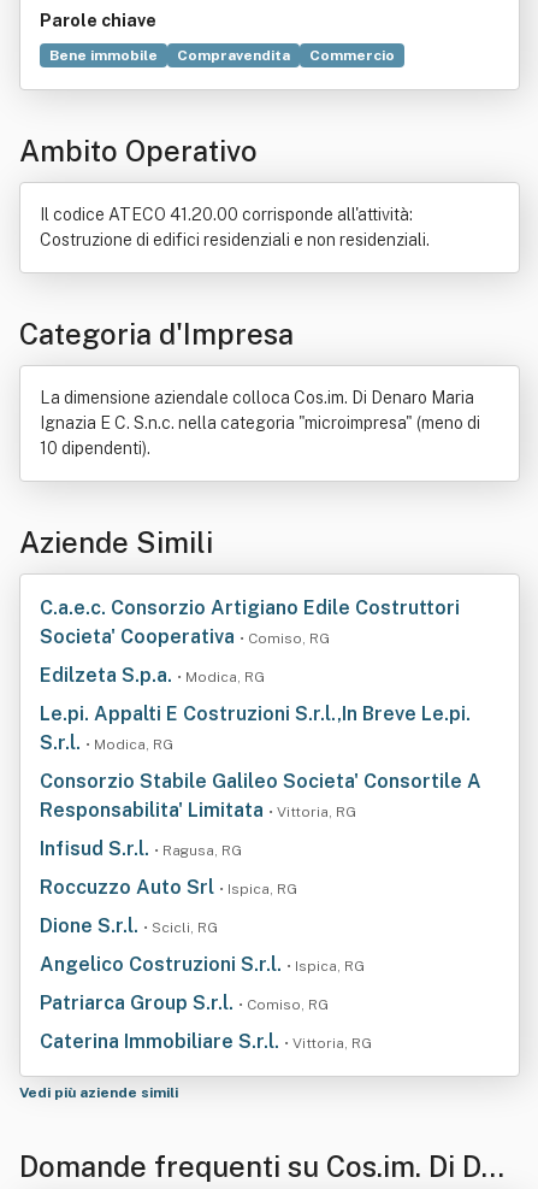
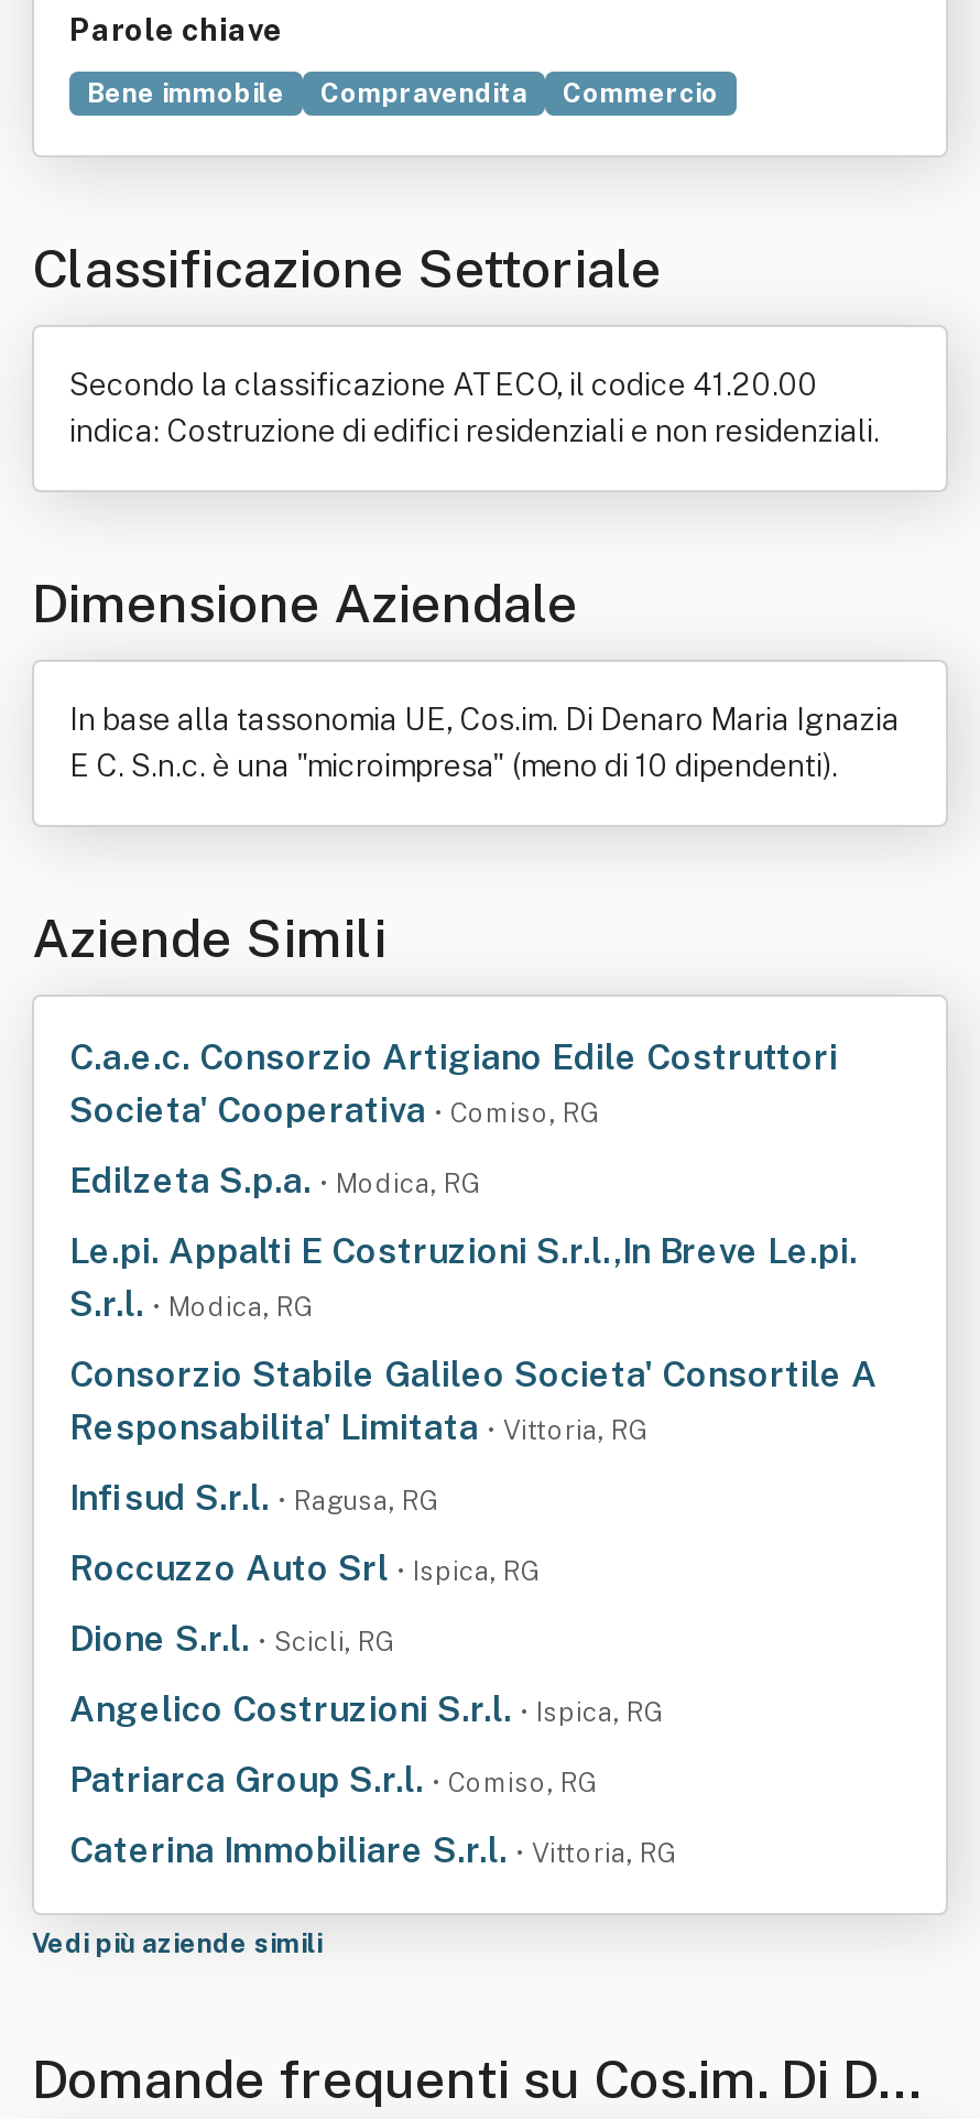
[19,134,258,167] Ambito Operativo -> [32,237,662,298] Classificazione Settoriale
[40,205,430,249] Il codice ATECO 41.20.00 corrisponde all'attività: | Costruzione di edifici residenziali e non residenziali. -> [69,367,880,448] Secondo la classificazione ATECO, il codice 41.20.00 | indica: Costruzione di edifici residenziali e non residenziali.
[19,317,294,351] Categoria d'Impresa -> [32,572,578,633] Dimensione Aziendale
[40,388,480,458] La dimensione aziendale colloca Cos.im. Di Denaro Maria | Ignazia E C. S.n.c. nella categoria "microimpresa" (meno di | 10 dipendenti). -> [69,702,900,783] In base alla tassonomia UE, Cos.im. Di Denaro Maria Ignazia | E C. S.n.c. è una "microimpresa" (meno di 10 dipendenti).

